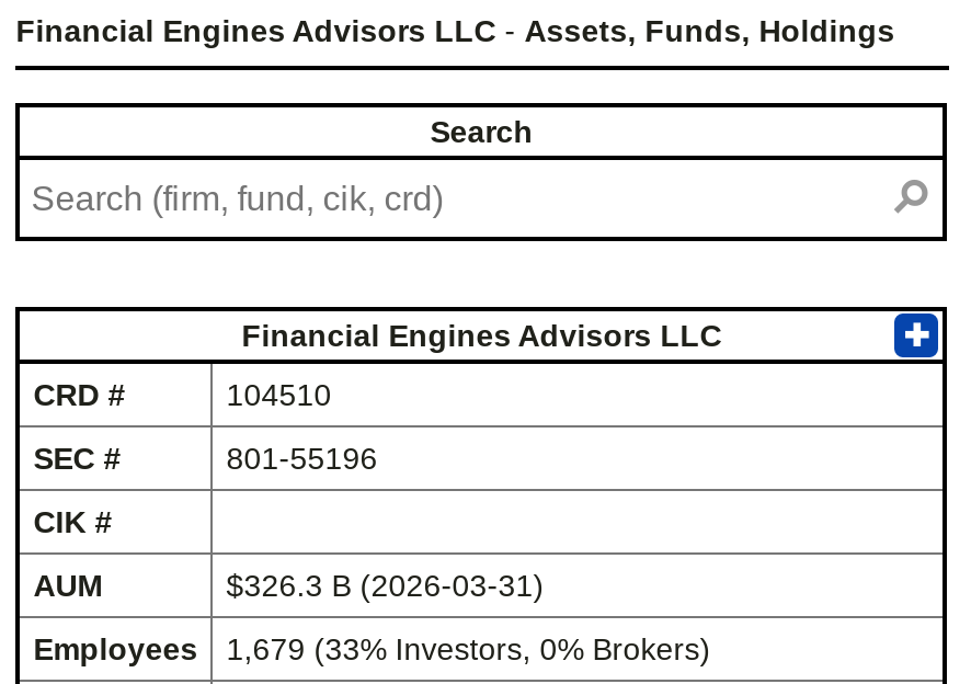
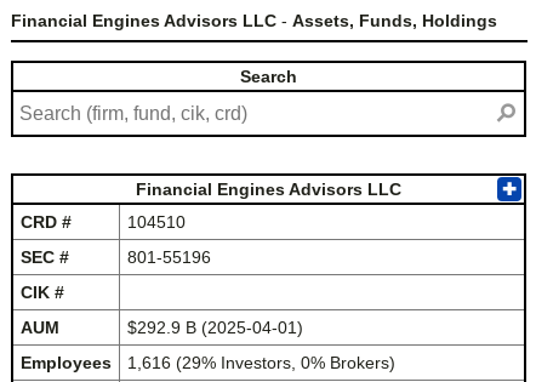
[226,568,544,603] $326.3 B (2026-03-31) -> [128,318,303,337] $292.9 B (2025-04-01)
[226,631,711,666] 1,679 (33% Investors, 0% Brokers) -> [128,353,396,372] 1,616 (29% Investors, 0% Brokers)

